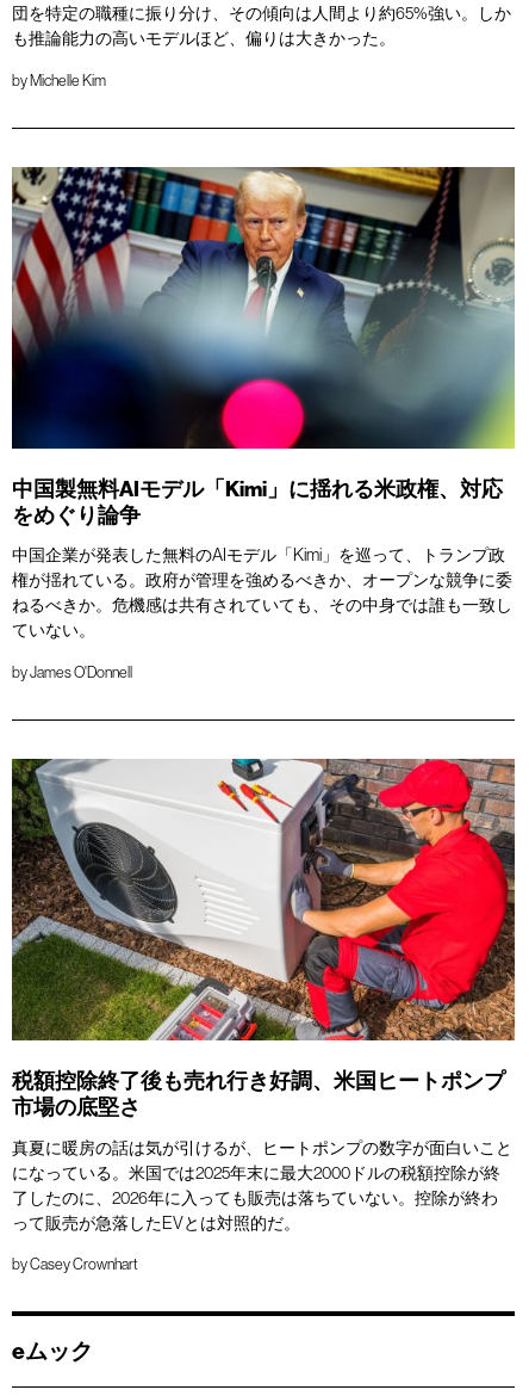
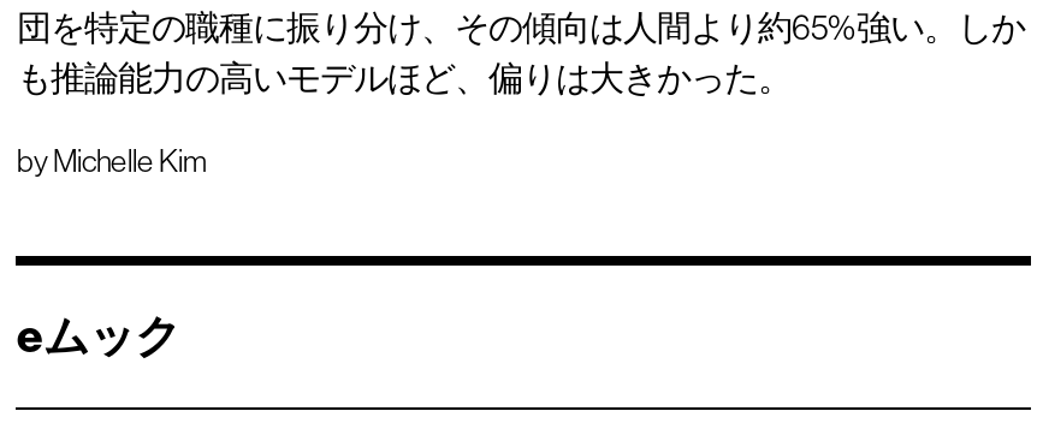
[11,166,516,681] [image] | 中国製無料AIモデル「Kimi」に揺れる米政権、対応 | をめぐり論争 | 中国企業が発表した無料のAIモデル「Kimi」を巡って、トランプ政 | 権が揺れている。政府が管理を強めるべきか、オープンな競争に委 | ねるべきか。危機感は共有されていても、その中身では誰も一致し | ていない。 | byJames O'Donnell -> none
[11,758,516,1273] [image] | 税額控除終了後も売れ行き好調、米国ヒートポンプ | 市場の底堅さ | 真夏に暖房の話は気が引けるが、ヒートポンプの数字が面白いこと | になっている。米国では2025年末に最大2000ドルの税額控除が終 | 了したのに、2026年に入っても販売は落ちていない。控除が終わ | って販売が急落したEVとは対照的だ。 | byCasey Crownhart -> none

